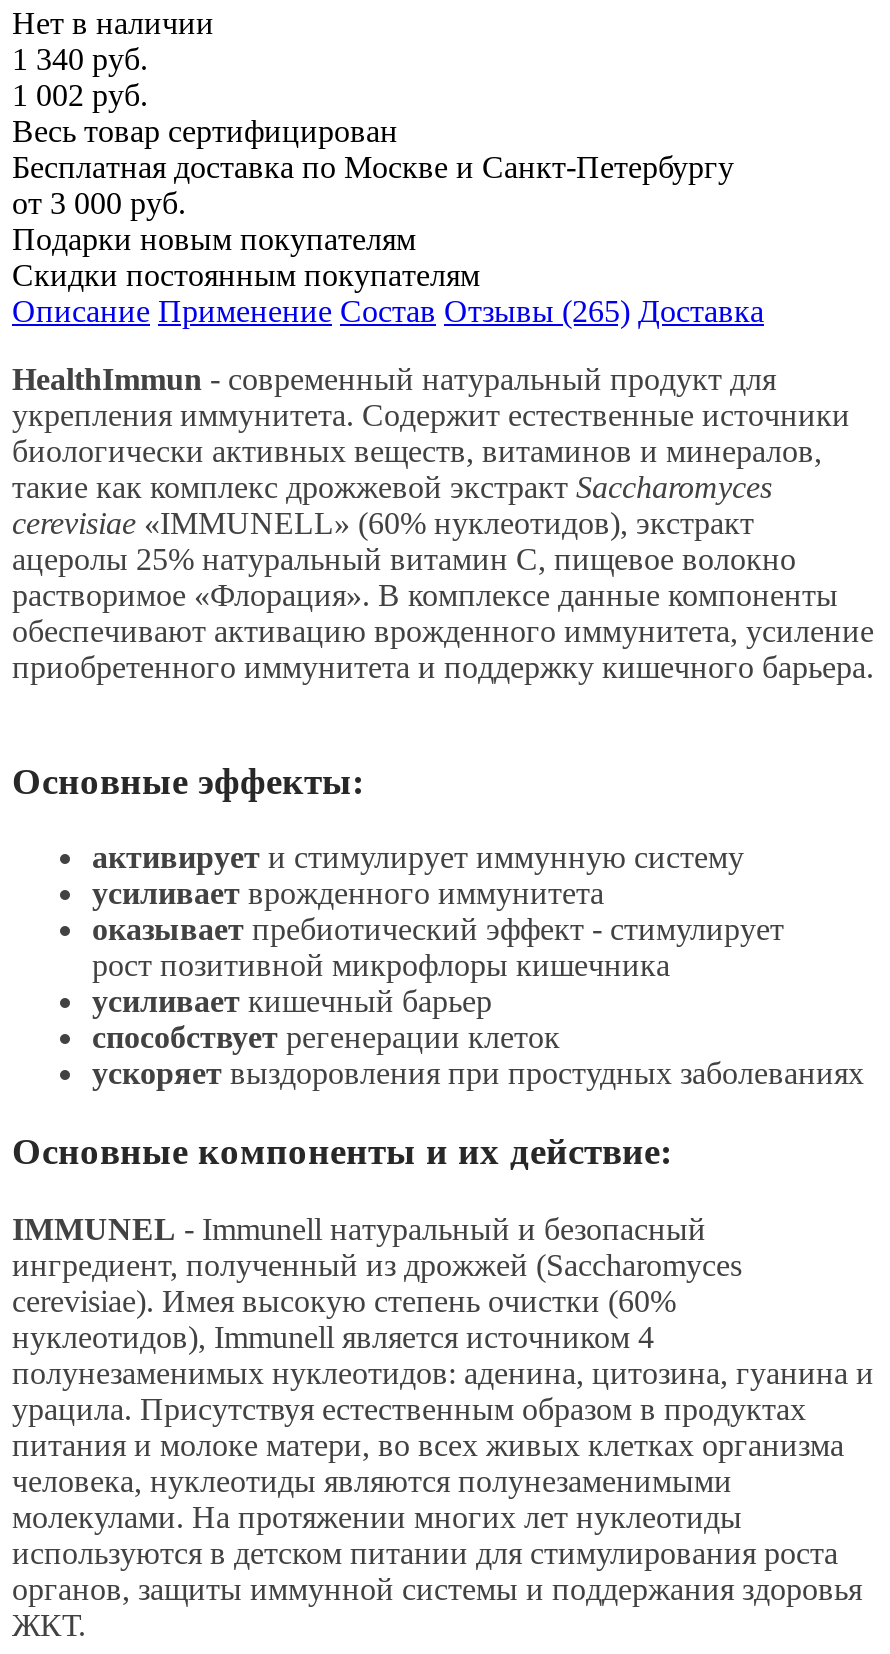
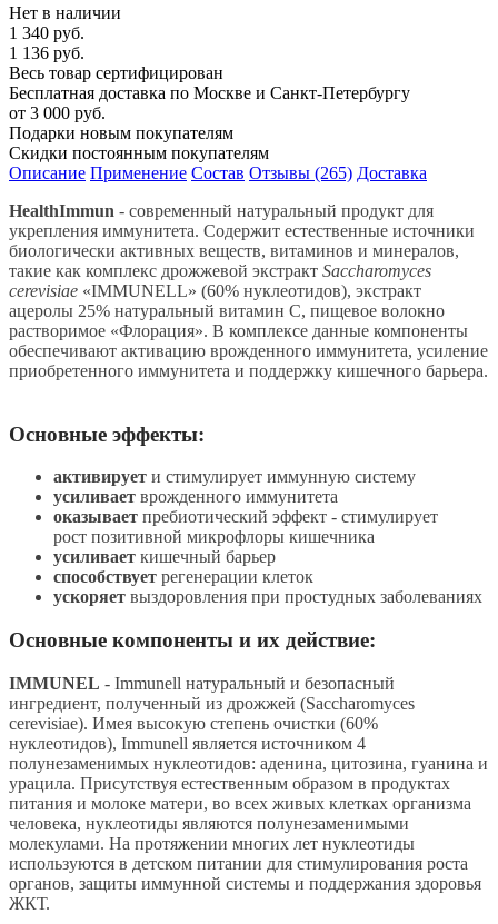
[12,78,148,112] 1 002 руб. -> [9,43,84,62] 1 136 руб.

